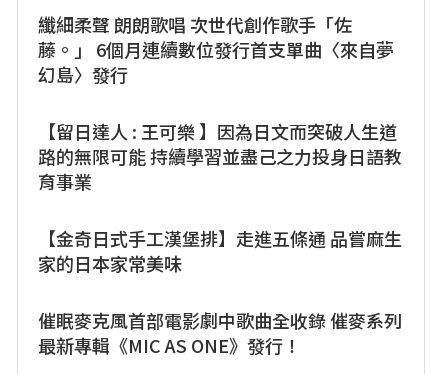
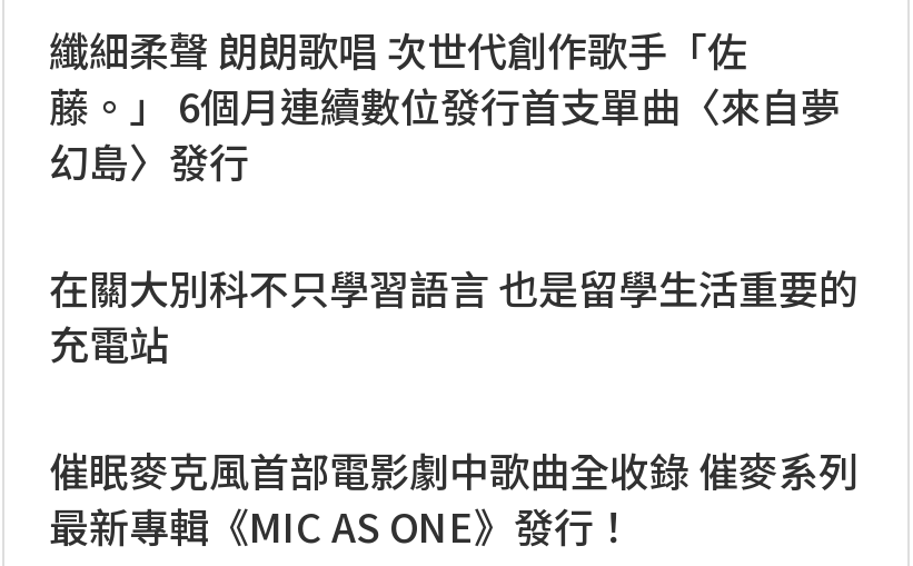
[38,118,402,276] 【留日達人 : 王可樂 】因為日文而突破人生道 | 路的無限可能 持續學習並盡己之力投身日語教 | 育事業 | 【金奇日式手工漢堡排】走進五條通 品嘗麻生 | 家的日本家常美味 -> [49,257,859,371] 在關大別科不只學習語言 也是留學生活重要的 | 充電站

